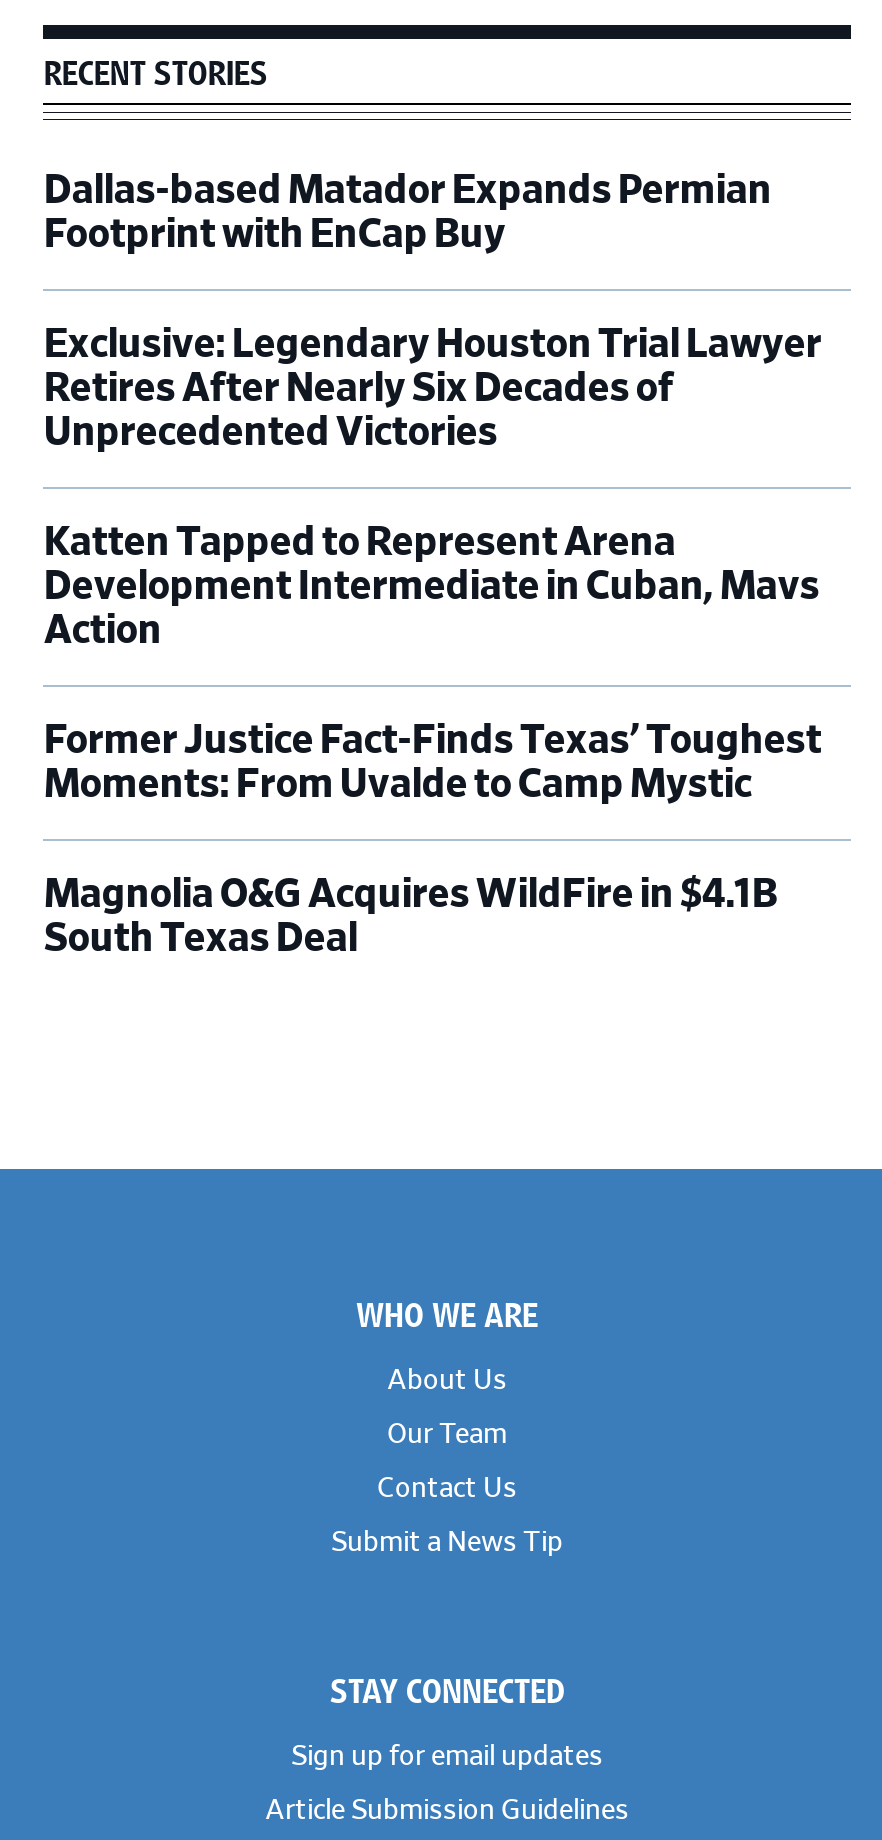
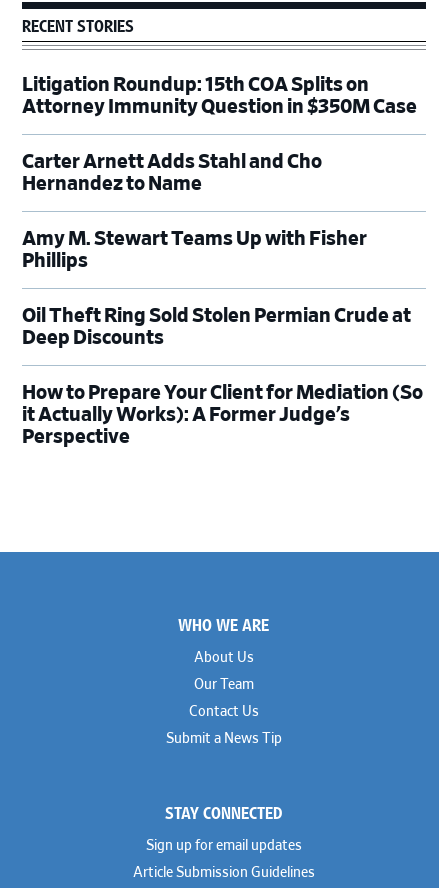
[44,170,772,254] Dallas-based Matador Expands Permian | Footprint with EnCap Buy -> [22,75,417,117] Litigation Roundup: 15th COA Splits on | Attorney Immunity Question in $350M Case
[44,324,822,452] Exclusive: Legendary Houston Trial Lawyer | Retires After Nearly Six Decades of | Unprecedented Victories -> [22,152,322,194] Carter Arnett Adds Stahl and Cho | Hernandez to Name
[44,522,820,650] Katten Tapped to Represent Arena | Development Intermediate in Cuban, Mavs | Action -> [22,229,367,271] Amy M. Stewart Teams Up with Fisher | Phillips
[44,720,822,804] Former Justice Fact-Finds Texas’ Toughest | Moments: From Uvalde to Camp Mystic -> [22,306,411,348] Oil Theft Ring Sold Stolen Permian Crude at | Deep Discounts
[44,874,778,958] Magnolia O&G Acquires WildFire in $4.1B | South Texas Deal -> [22,383,423,447] How to Prepare Your Client for Mediation (So | it Actually Works): A Former Judge’s | Perspective

